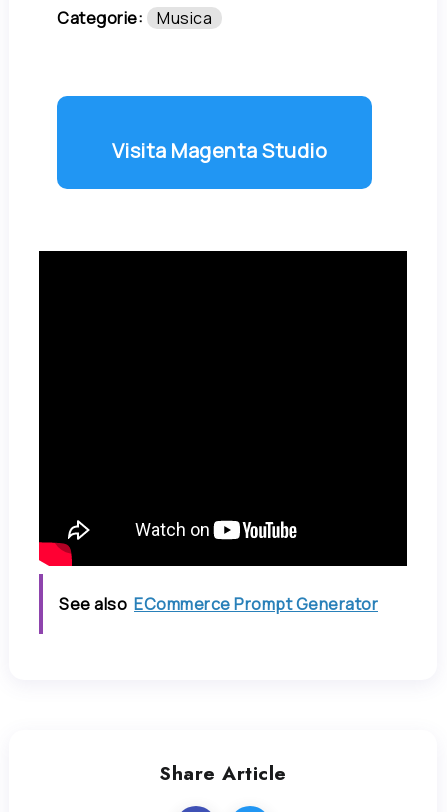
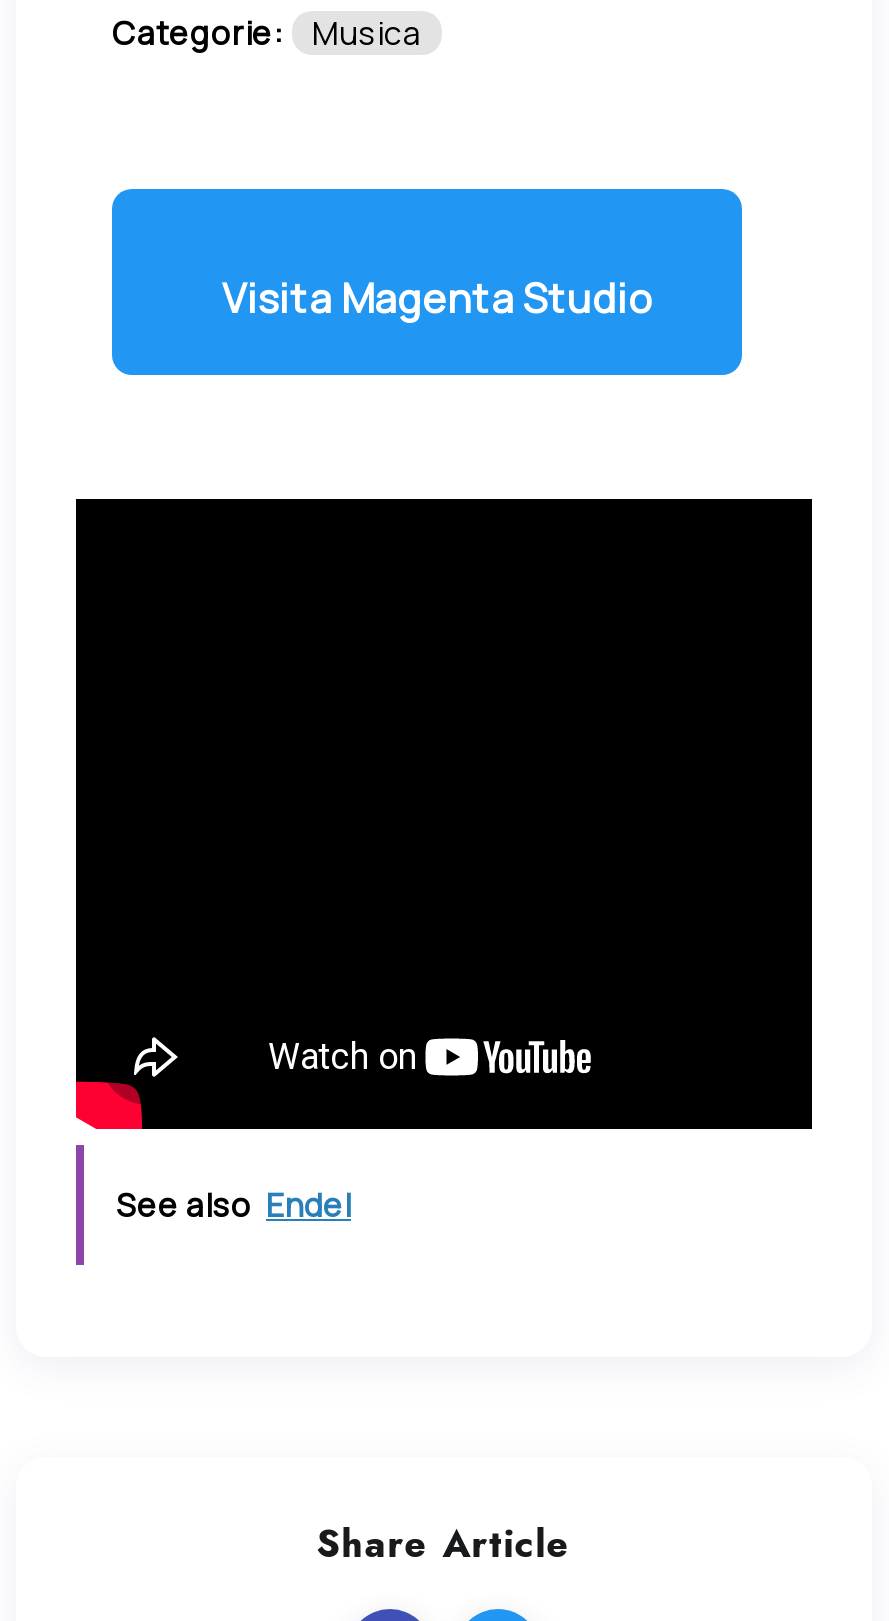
[59,593,378,615] See also ECommerce Prompt Generator -> [116,1183,351,1227] See also Endel

